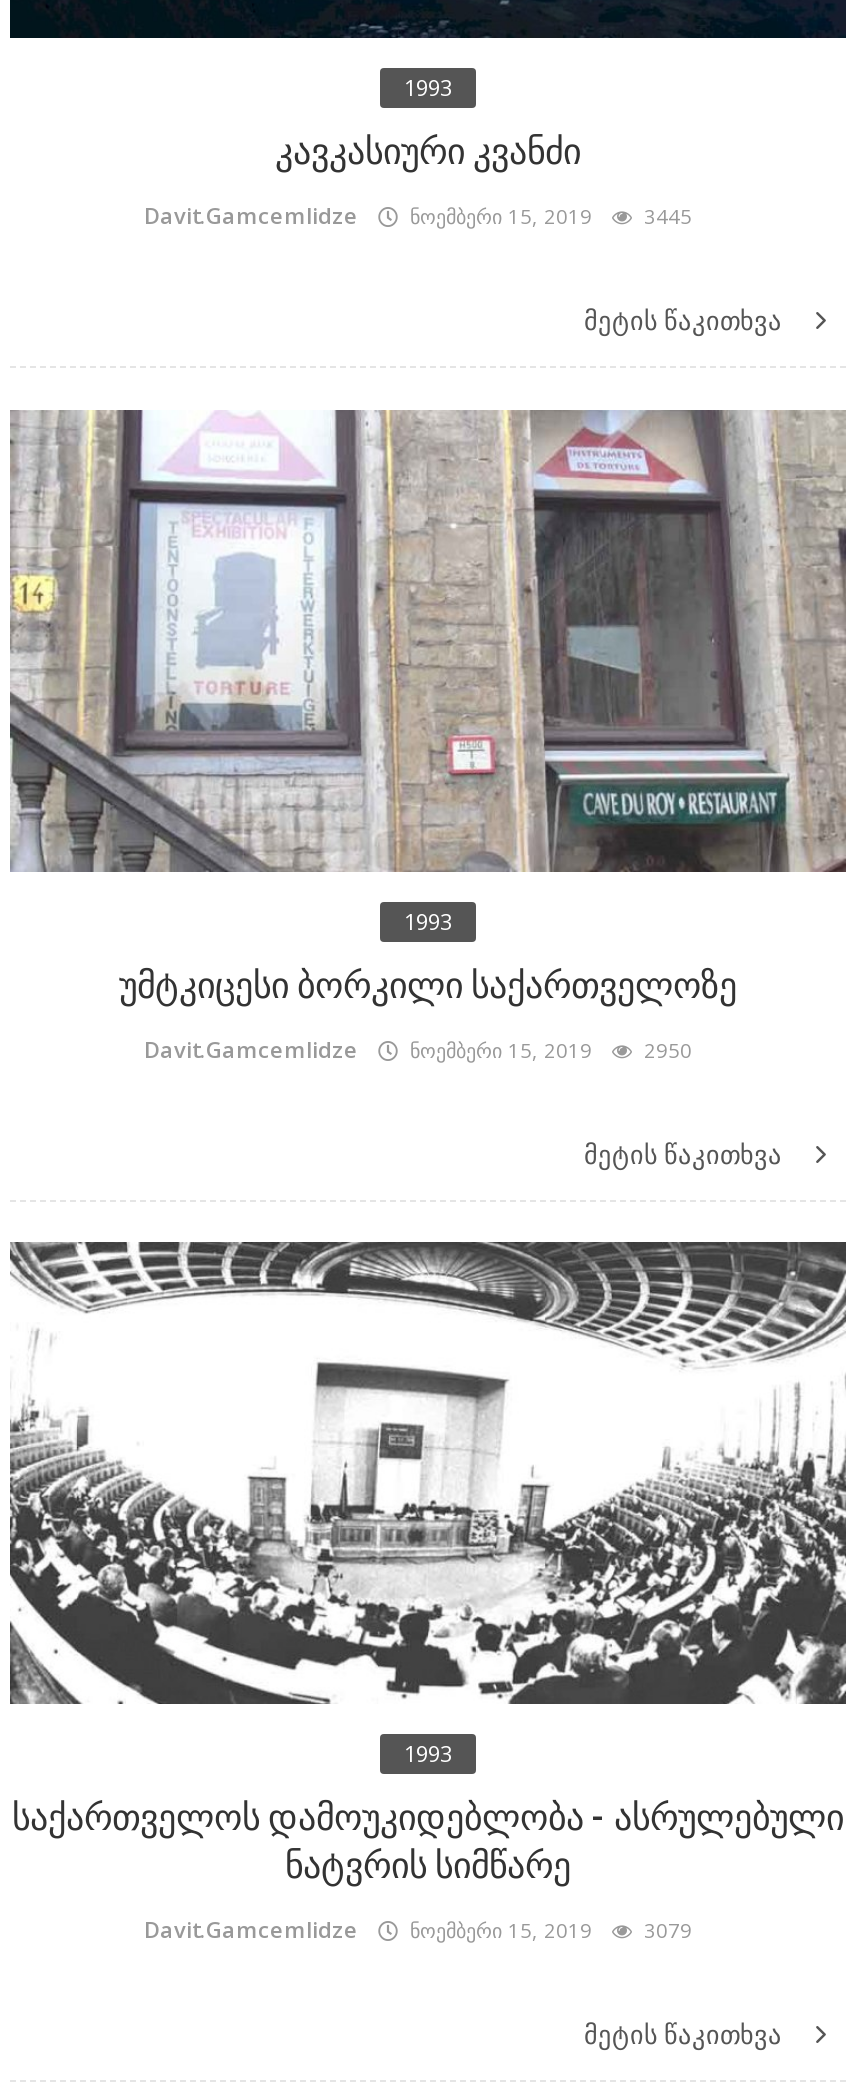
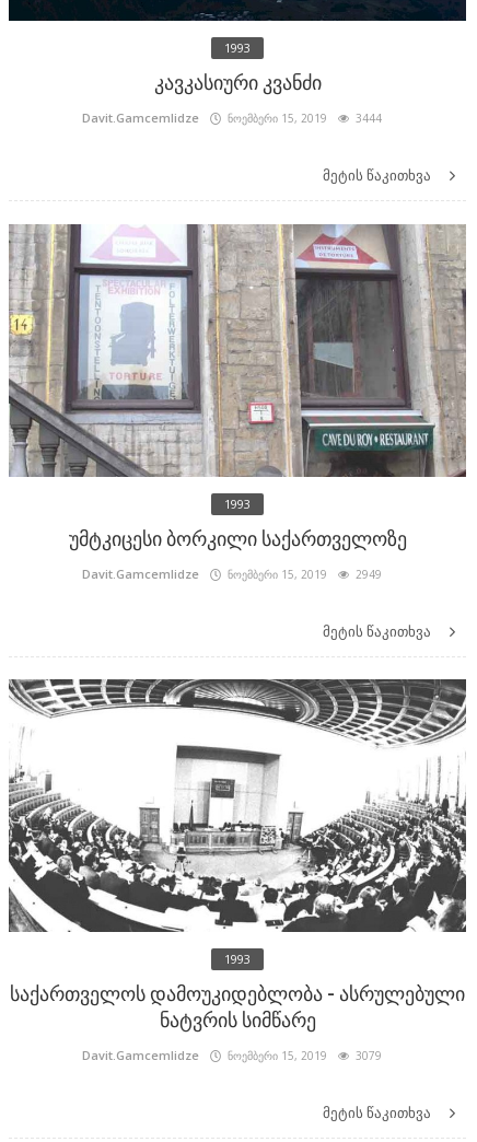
[144,199,692,229] Davit.Gamcemlidze ნოემბერი 15, 2019 3445 -> [82,109,382,125] Davit.Gamcemlidze ნოემბერი 15, 2019 3444
[144,1034,692,1064] Davit.Gamcemlidze ნოემბერი 15, 2019 2950 -> [82,565,382,582] Davit.Gamcemlidze ნოემბერი 15, 2019 2949

